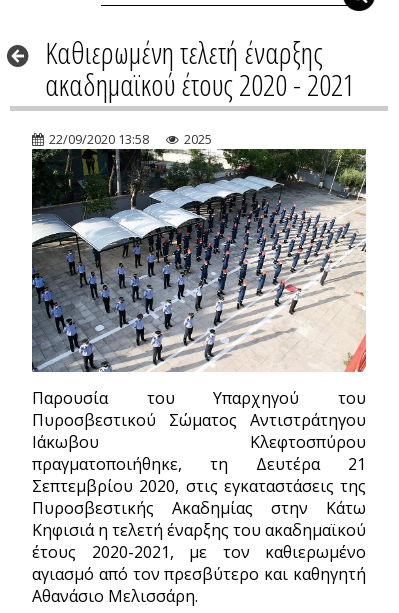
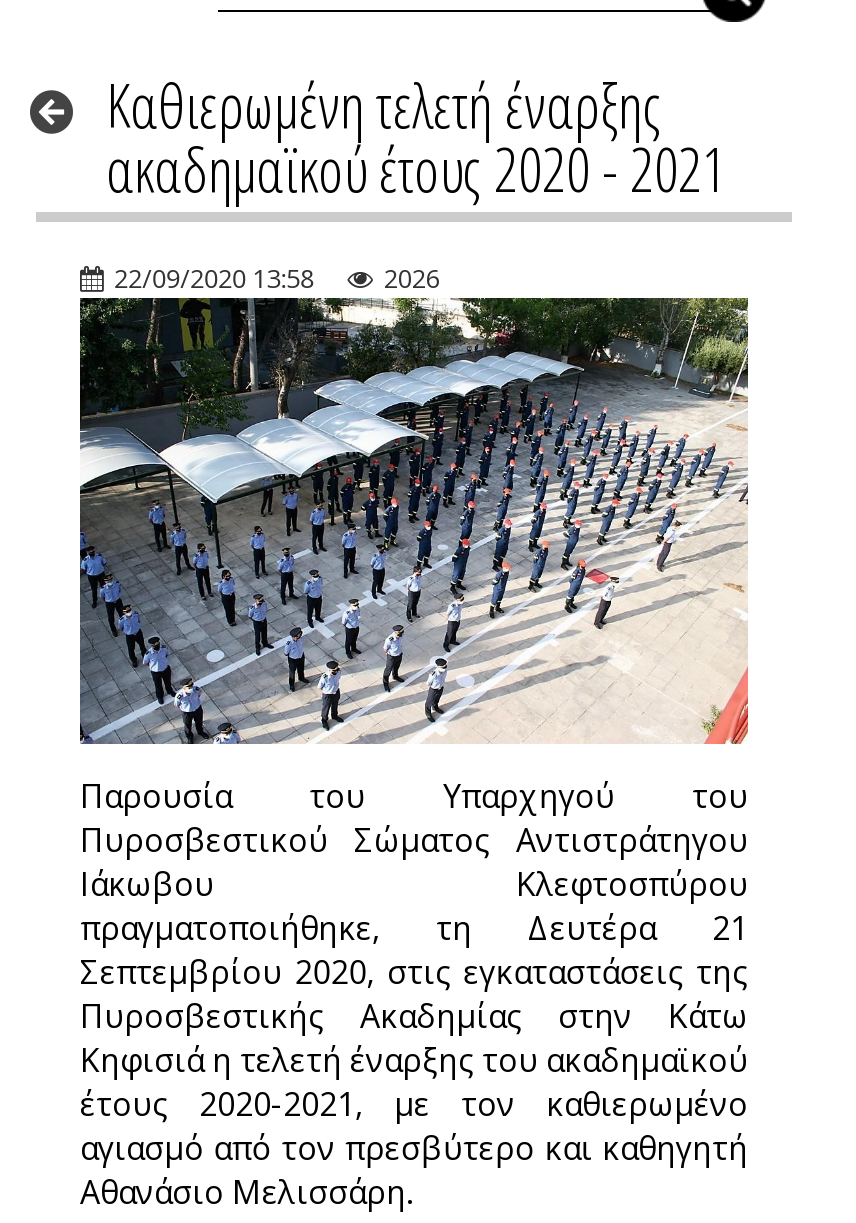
[49,130,212,148] 22/09/2020 13:58 2025 -> [114,260,440,296] 22/09/2020 13:58 2026

